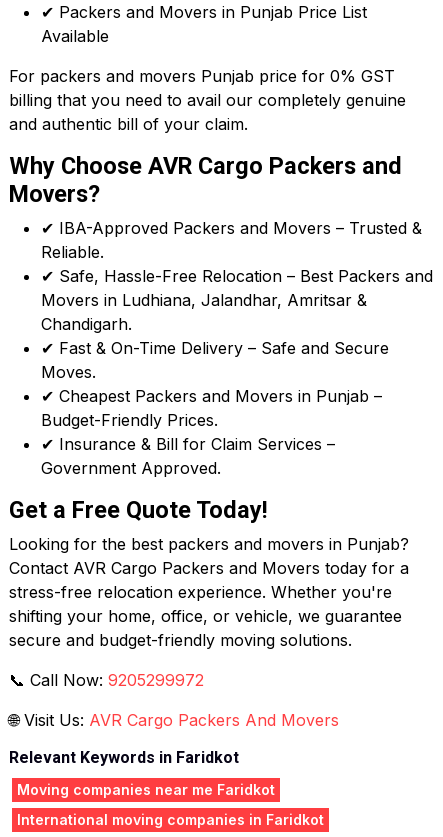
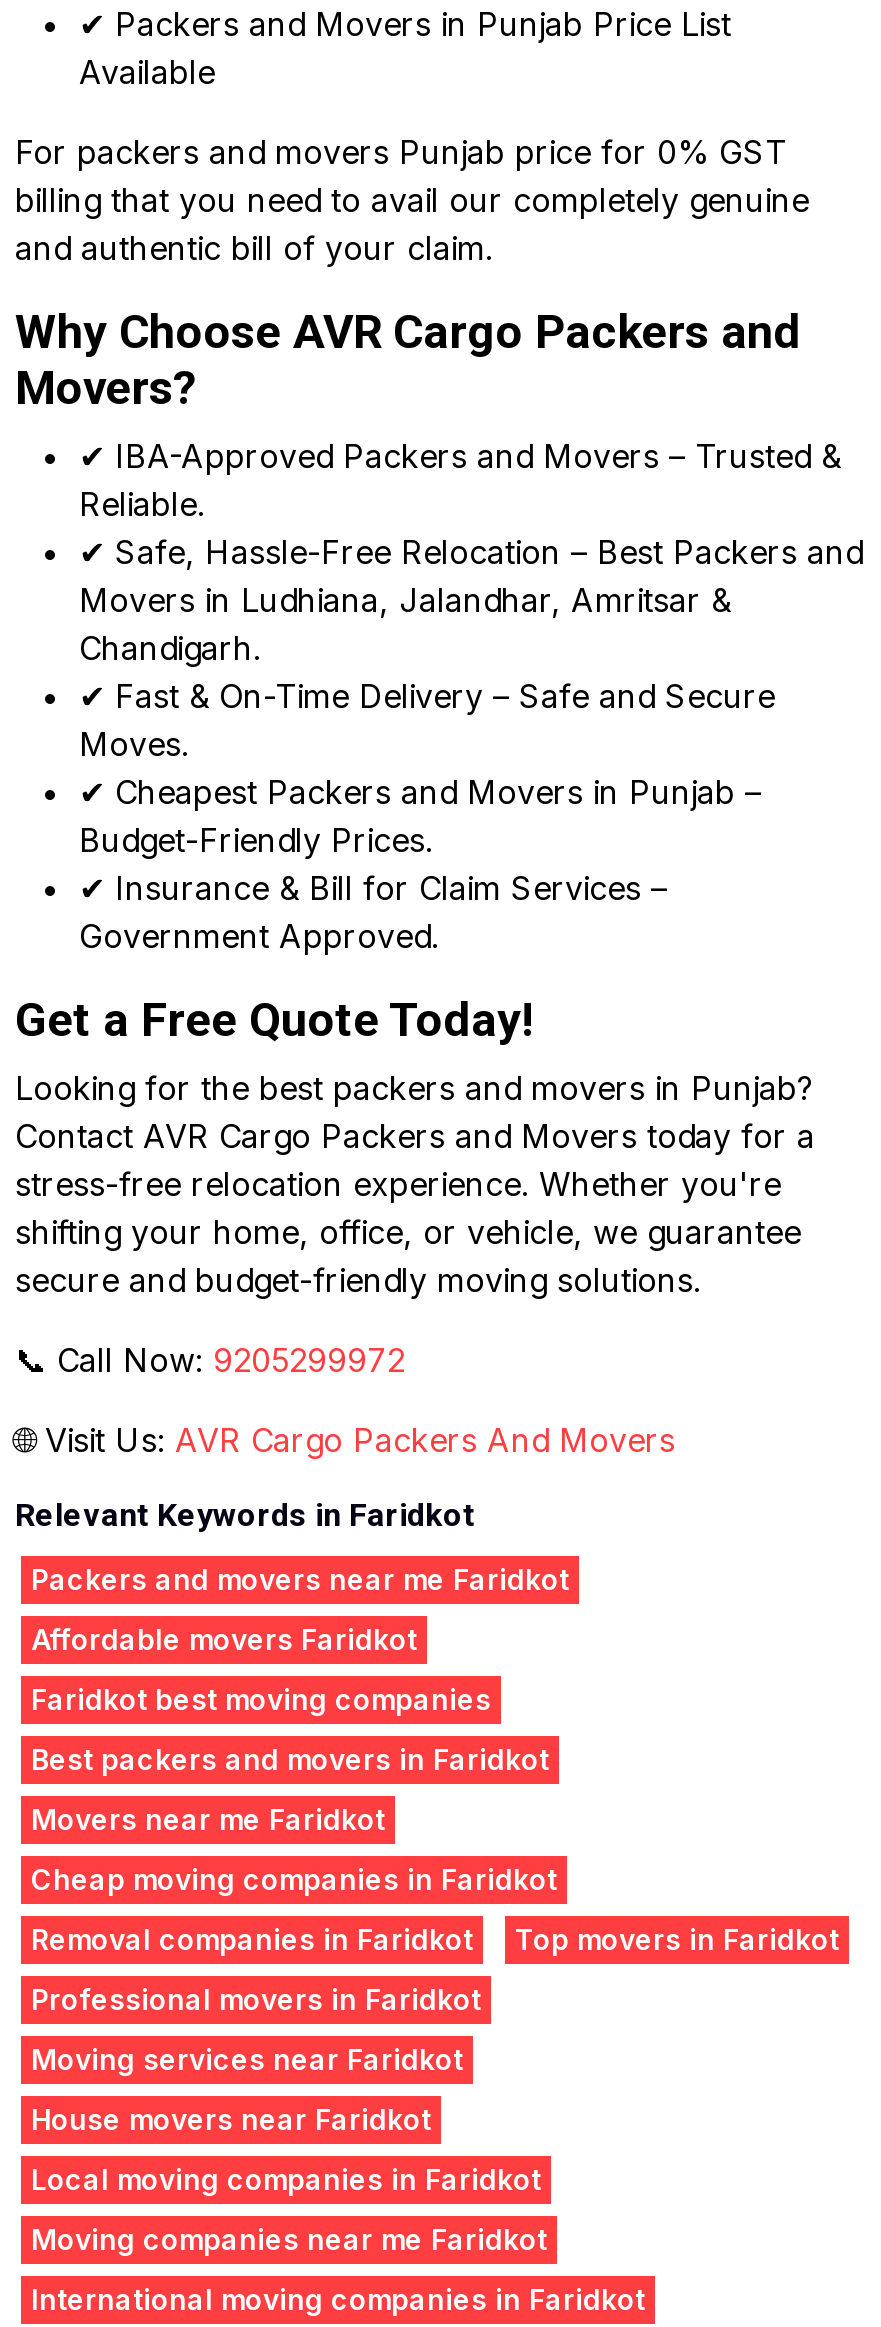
none -> [31,1562,839,2196] Packers and movers near me Faridkot | Affordable movers Faridkot | Faridkot best moving companies | Best packers and movers in Faridkot | Movers near me Faridkot | Cheap moving companies in Faridkot | Removal companies in Faridkot | Top movers in Faridkot | Professional movers in Faridkot | Moving services near Faridkot | House movers near Faridkot | Local moving companies in Faridkot

